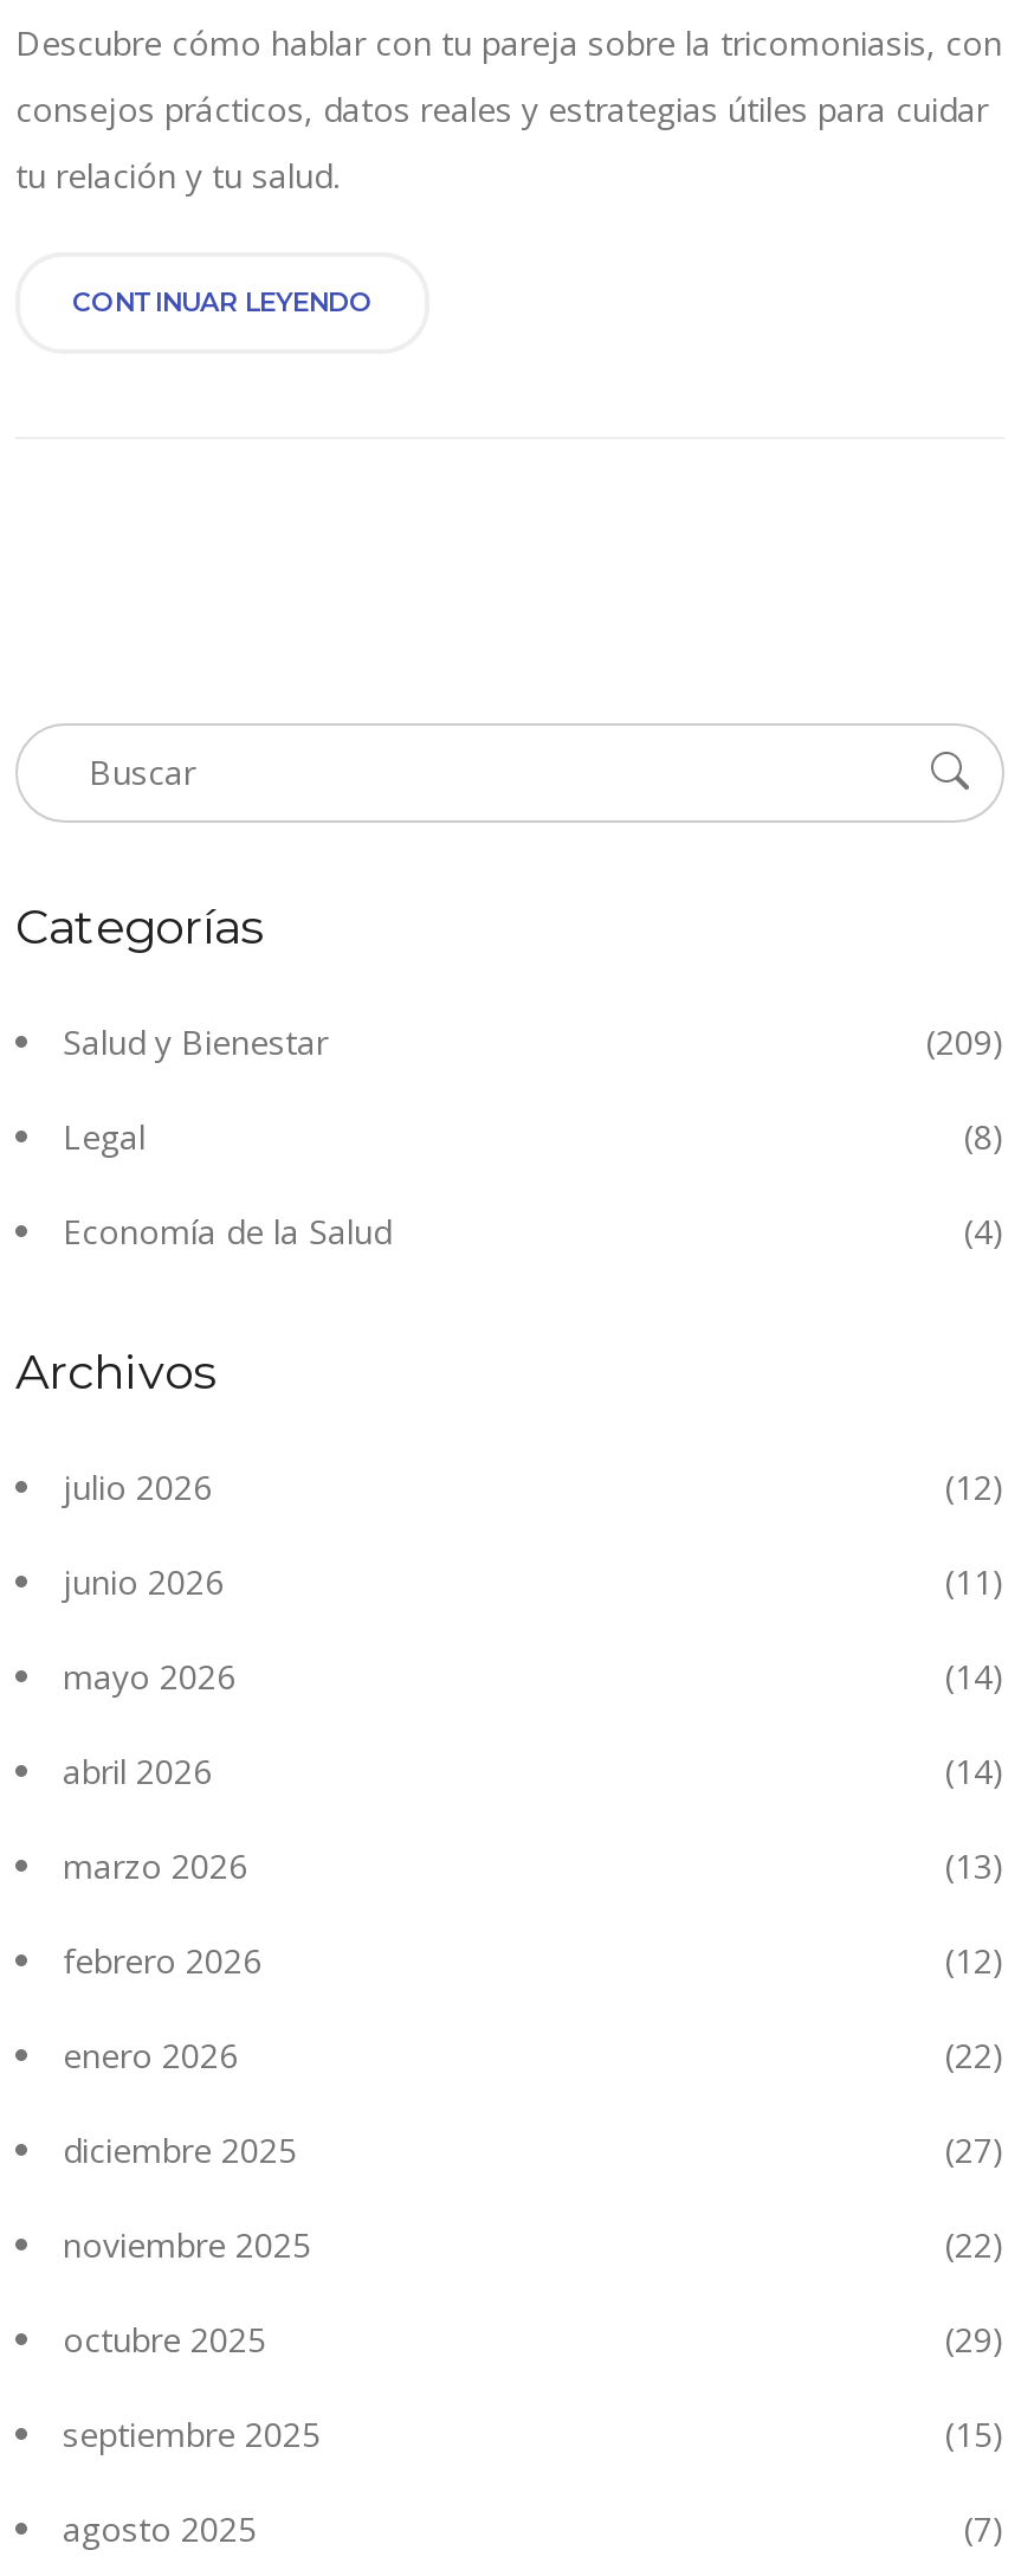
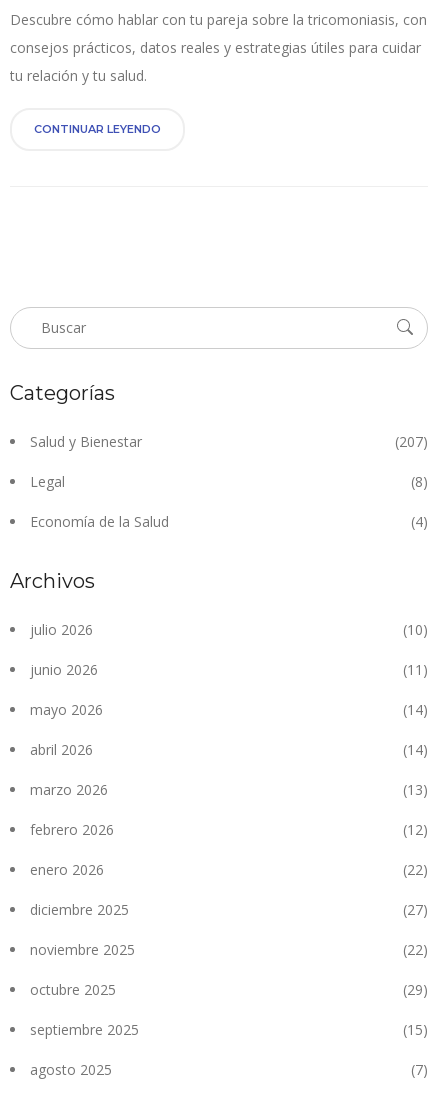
[926,1020,1004,1064] (209) -> [395,432,428,451] (207)
[945,1465,1004,1510] (12) -> [403,620,428,639] (10)

